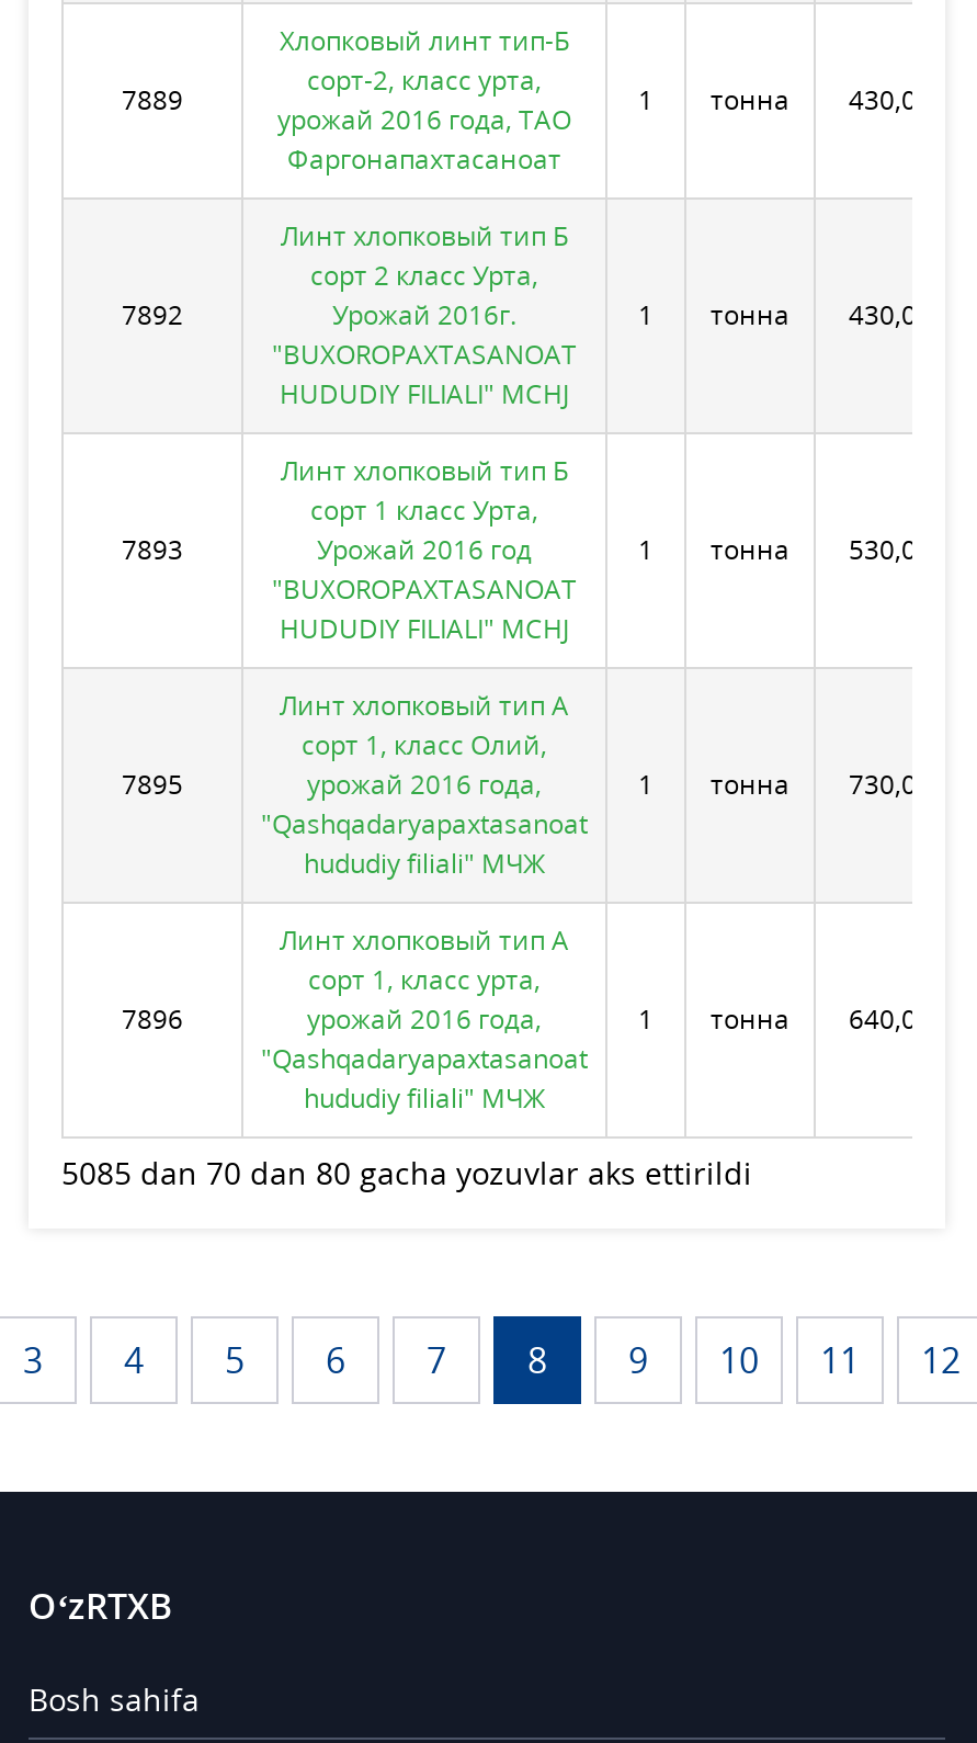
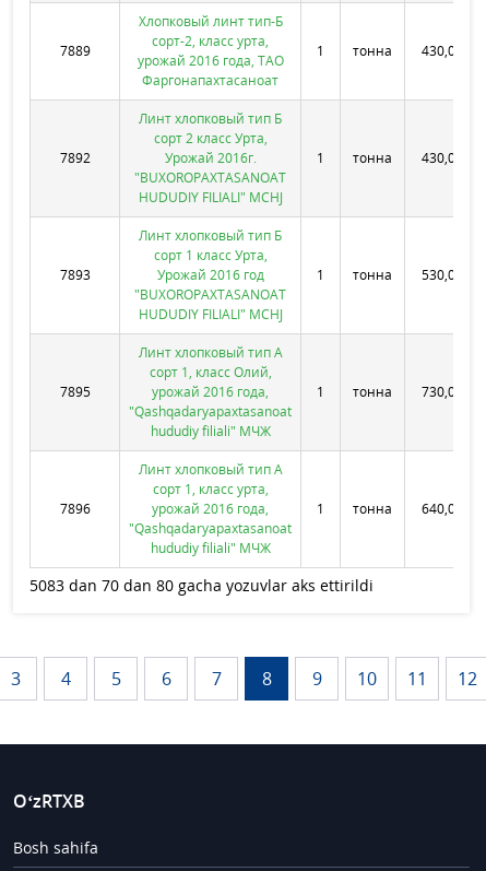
[61,1152,752,1193] 5085 dan 70 dan 80 gacha yozuvlar aks ettirildi -> [29,575,374,596] 5083 dan 70 dan 80 gacha yozuvlar aks ettirildi

